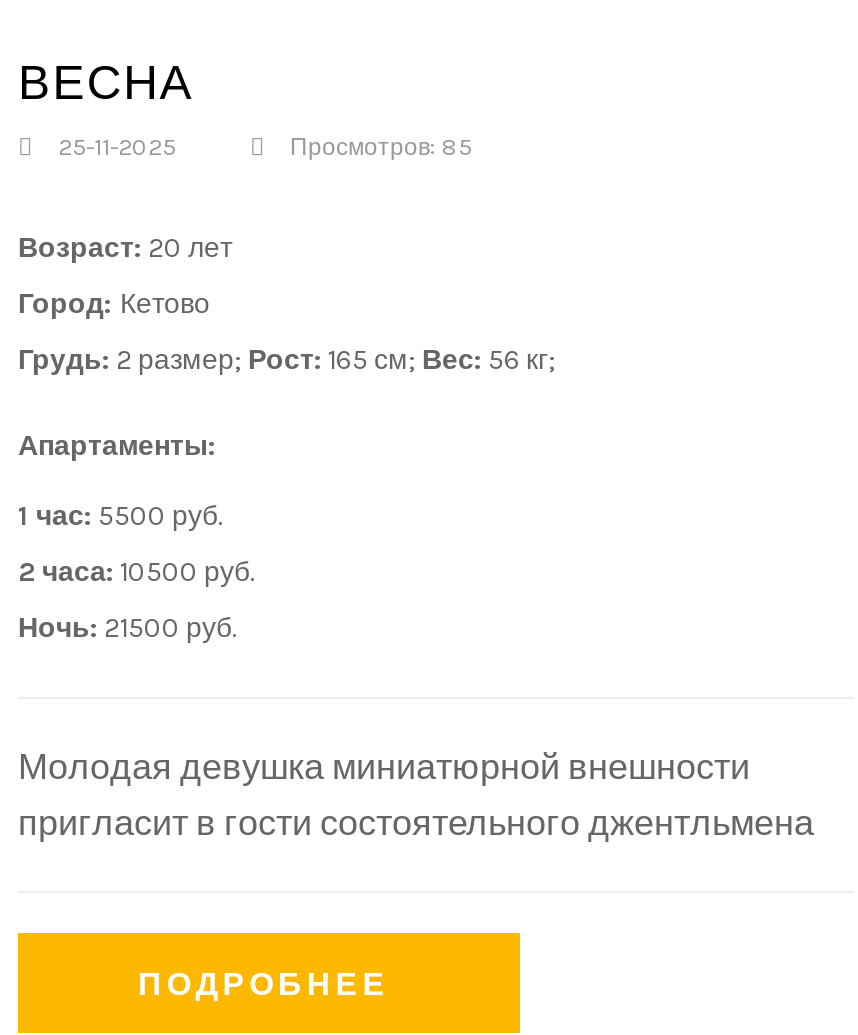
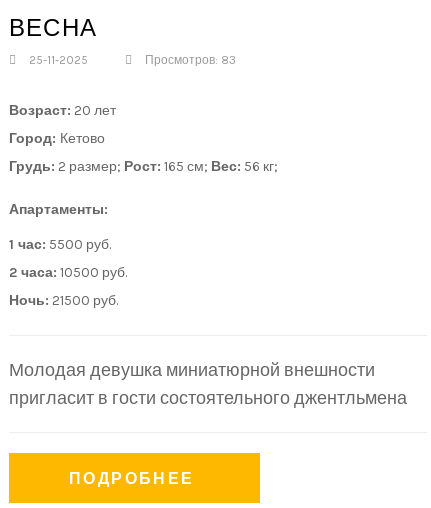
[290,134,472,162] Просмотров: 85 -> [145,53,236,67] Просмотров: 83

